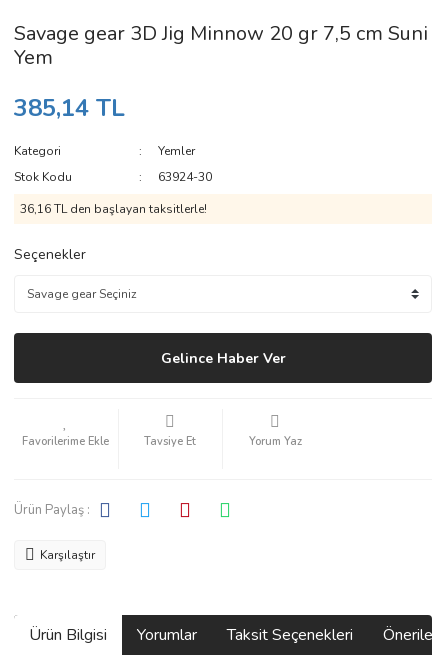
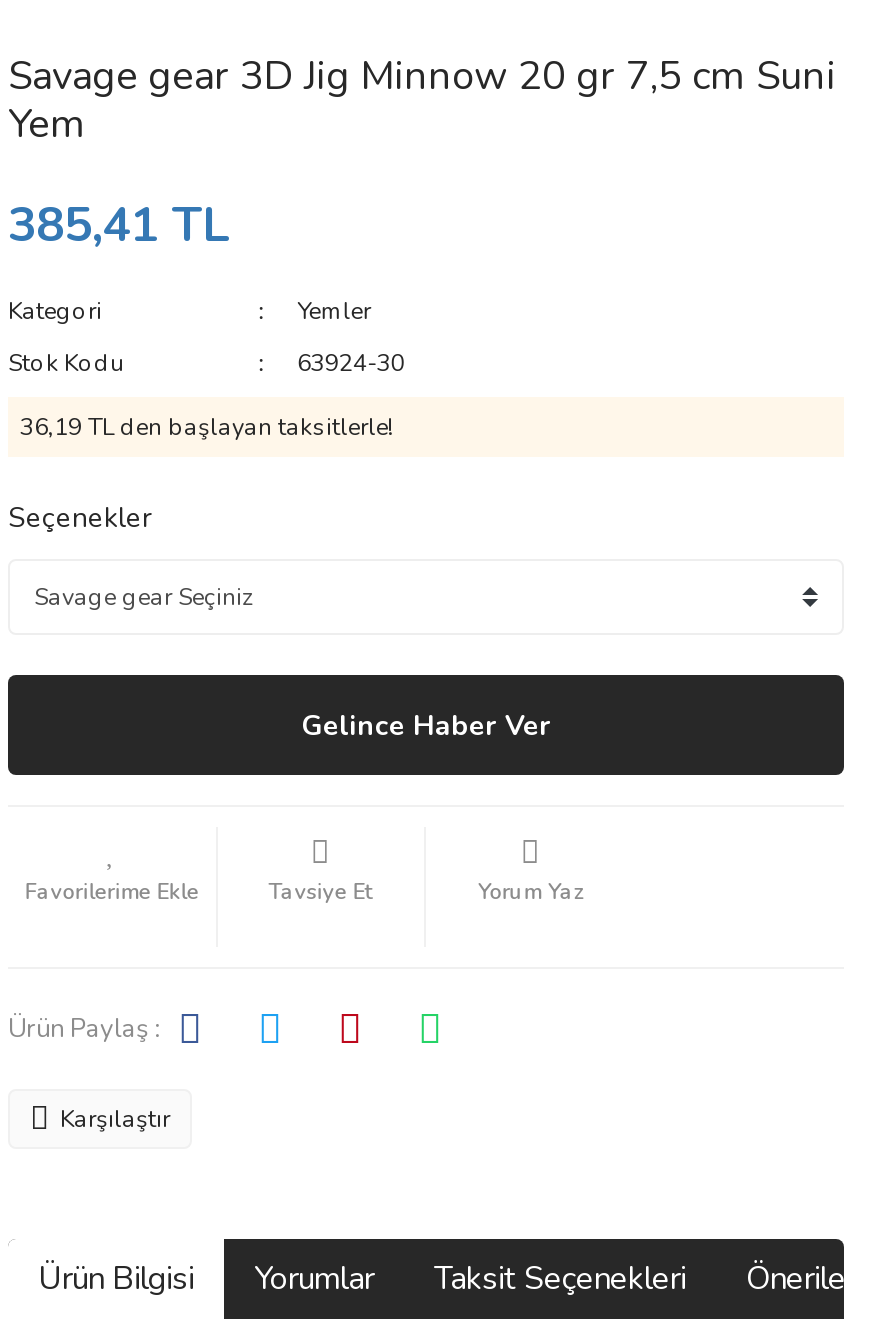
[14,92,125,124] 385,14 TL -> [8,193,230,257] 385,41 TL
[20,201,207,217] 36,16 TL den başlayan taksitlerle! -> [20,411,394,443] 36,19 TL den başlayan taksitlerle!

